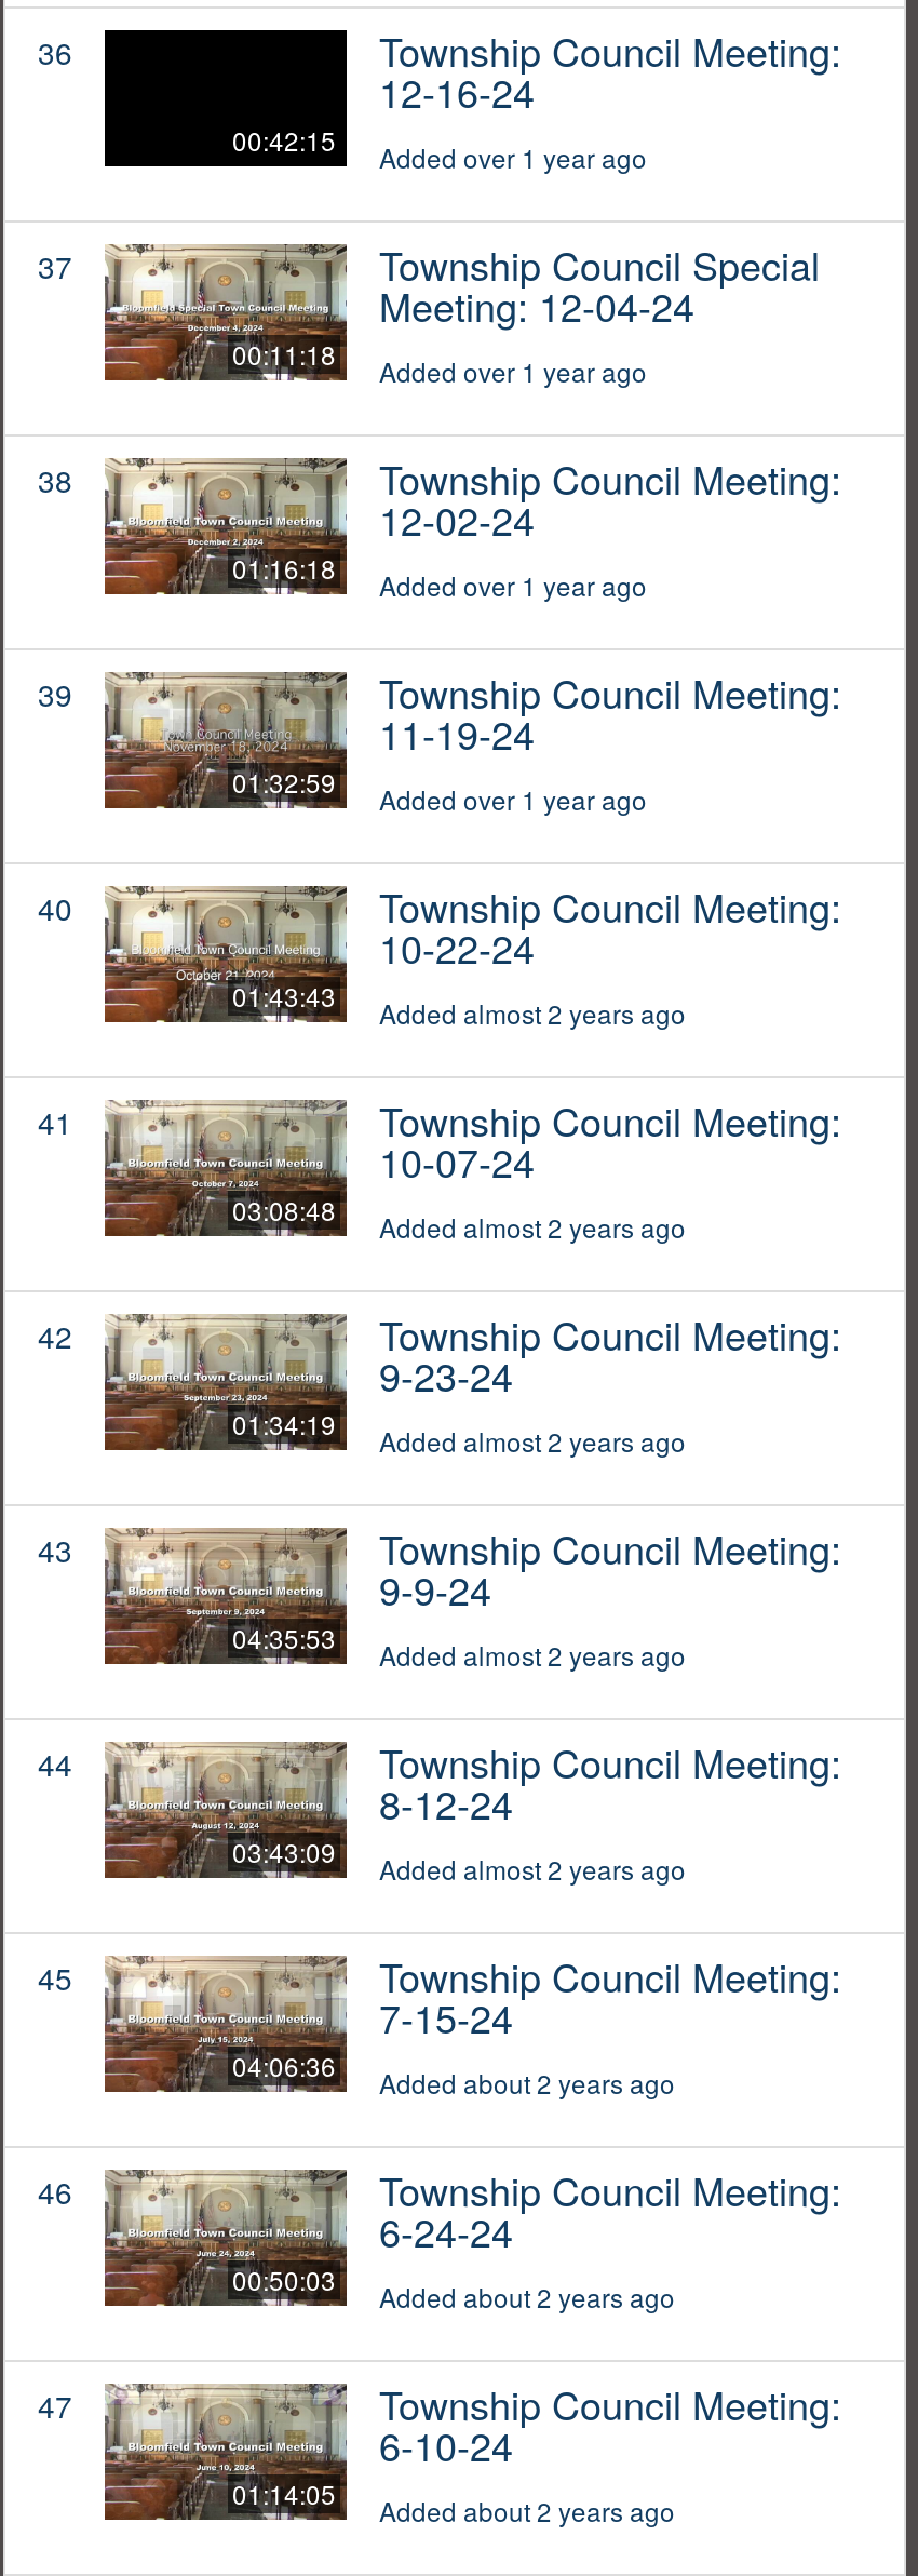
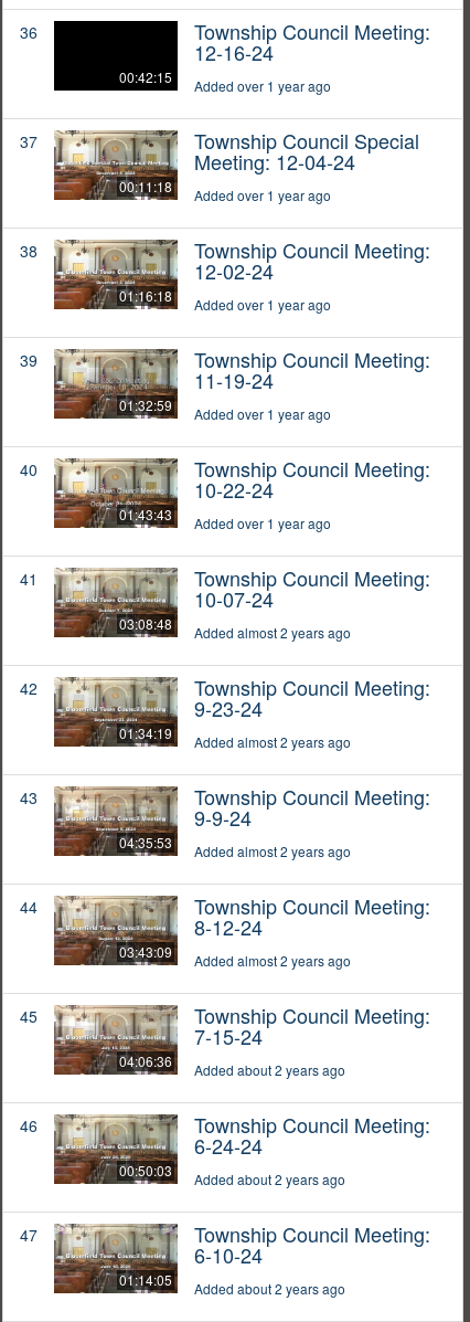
[379,995,686,1031] Added almost 2 years ago -> [194,514,331,533] Added over 1 year ago

